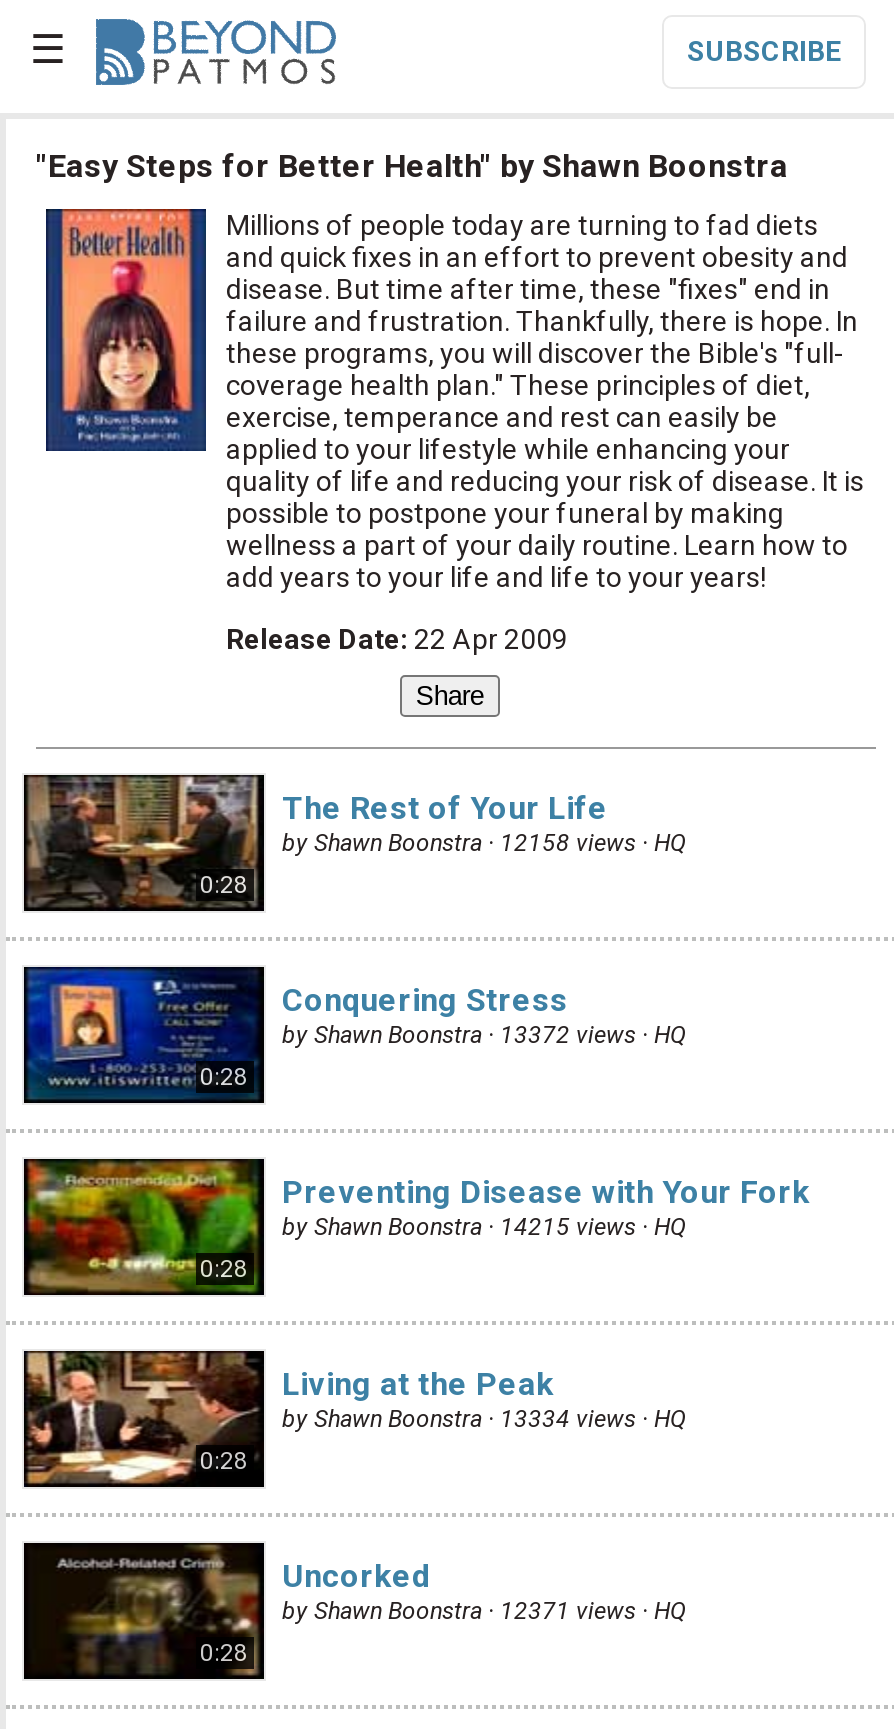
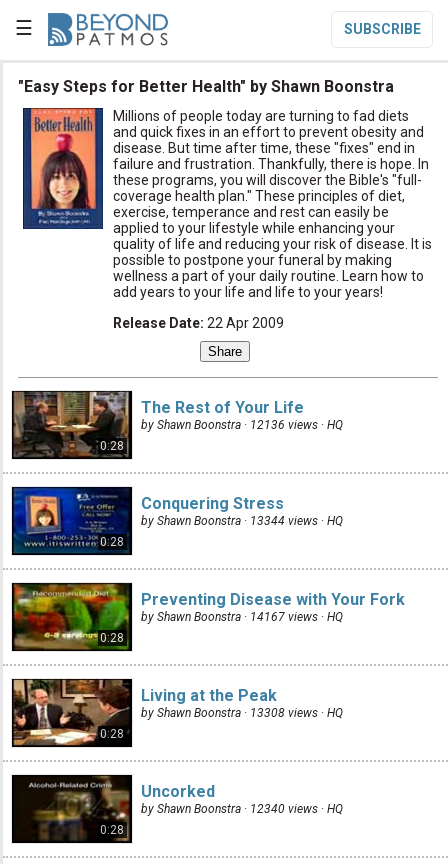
[282,828,686,856] by Shawn Boonstra · 12158 views · HQ -> [141,418,343,432] by Shawn Boonstra · 12136 views · HQ
[282,1020,686,1048] by Shawn Boonstra · 13372 views · HQ -> [141,514,343,528] by Shawn Boonstra · 13344 views · HQ
[282,1212,686,1240] by Shawn Boonstra · 14215 views · HQ -> [141,610,343,624] by Shawn Boonstra · 14167 views · HQ
[282,1404,686,1432] by Shawn Boonstra · 13334 views · HQ -> [141,706,343,720] by Shawn Boonstra · 13308 views · HQ
[282,1596,686,1624] by Shawn Boonstra · 12371 views · HQ -> [141,802,343,816] by Shawn Boonstra · 12340 views · HQ

